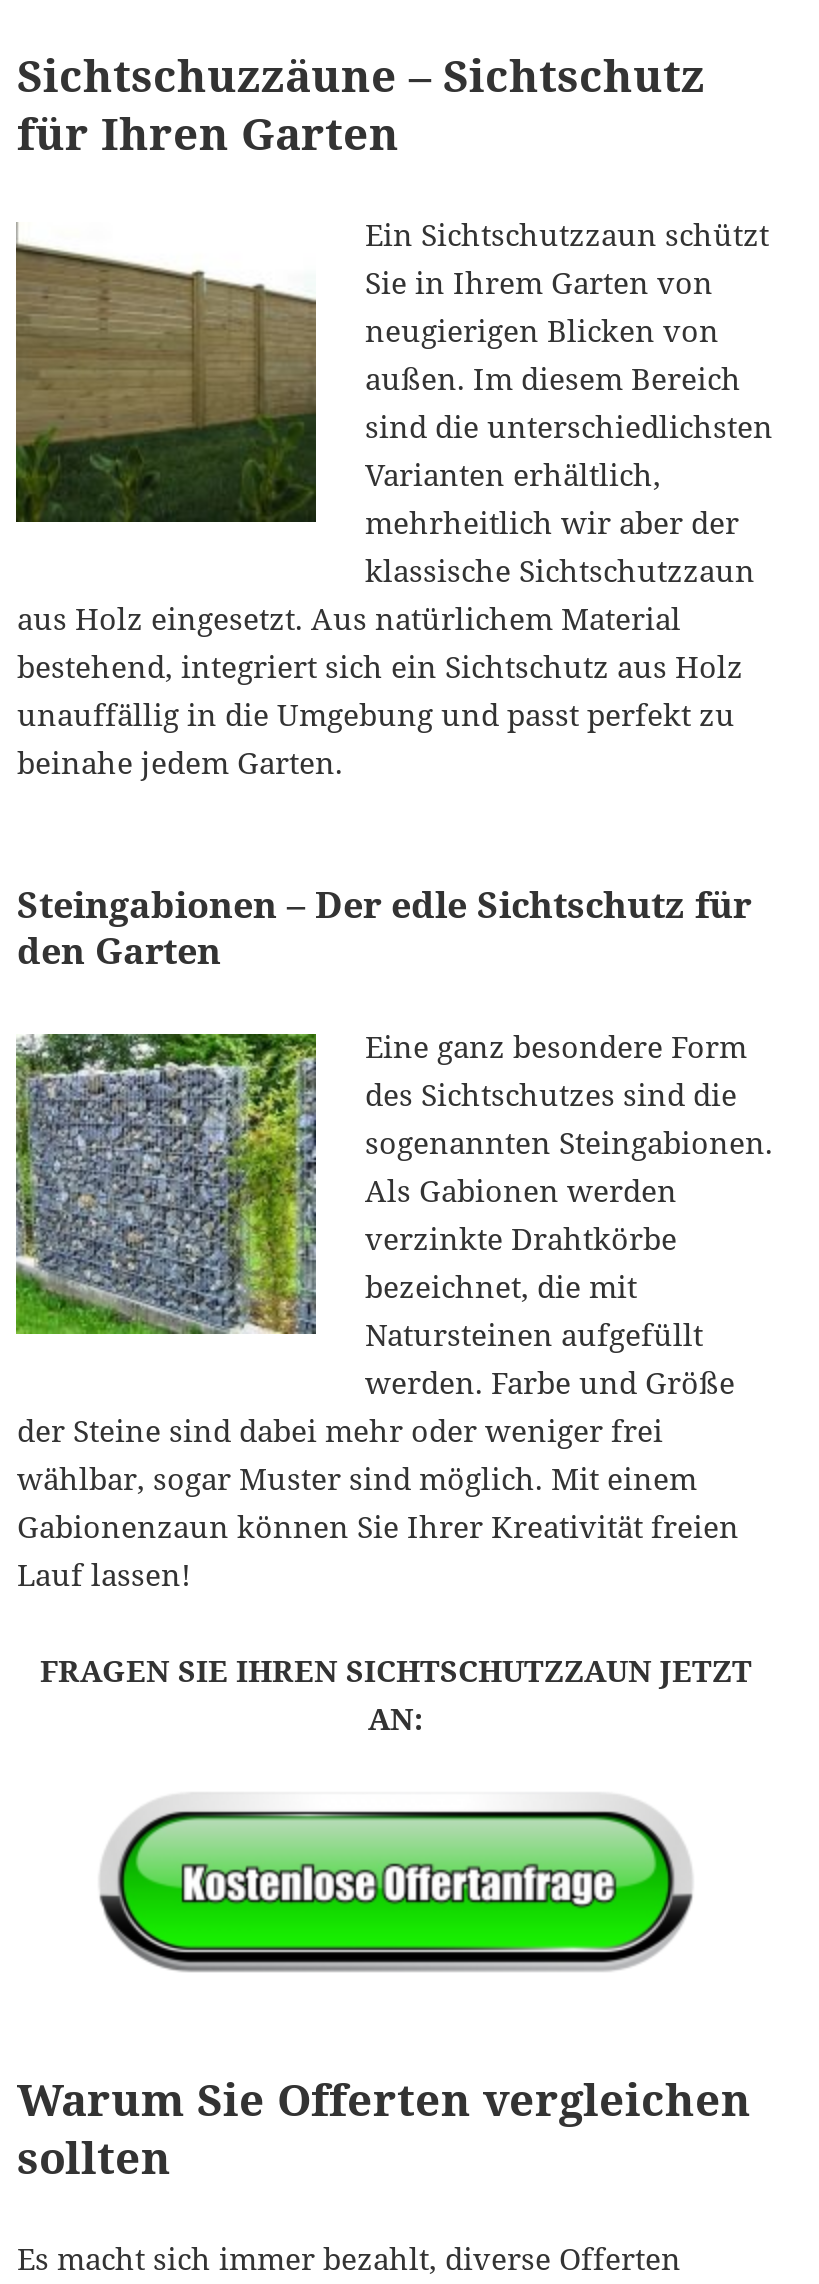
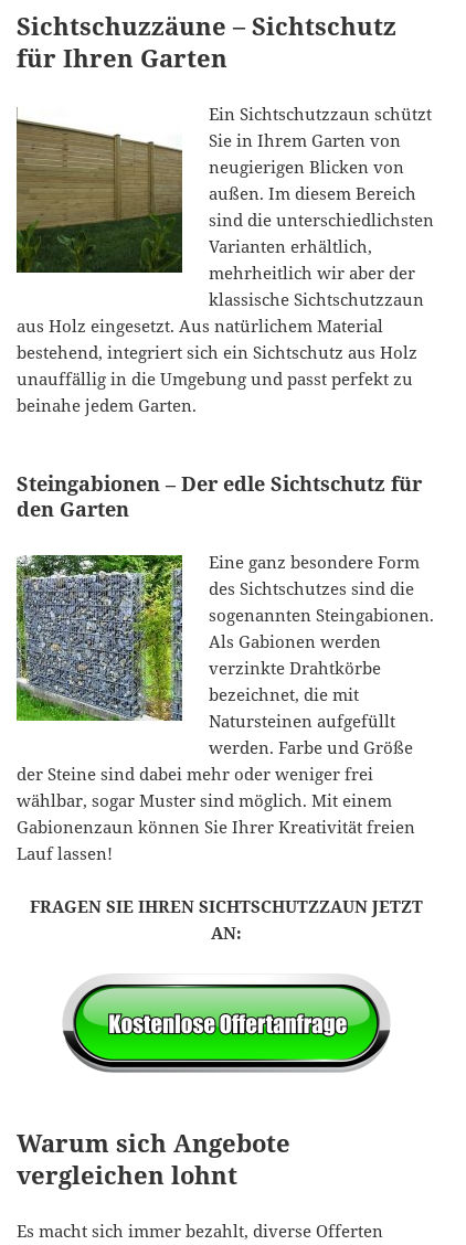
[17,2068,751,2186] Warum Sie Offerten vergleichen | sollten -> [17,1126,291,1191] Warum sich Angebote | vergleichen lohnt

